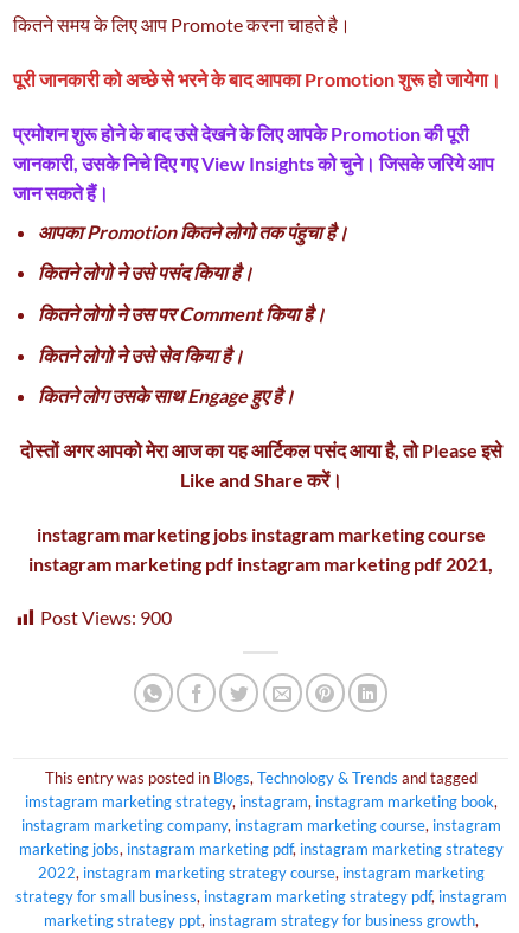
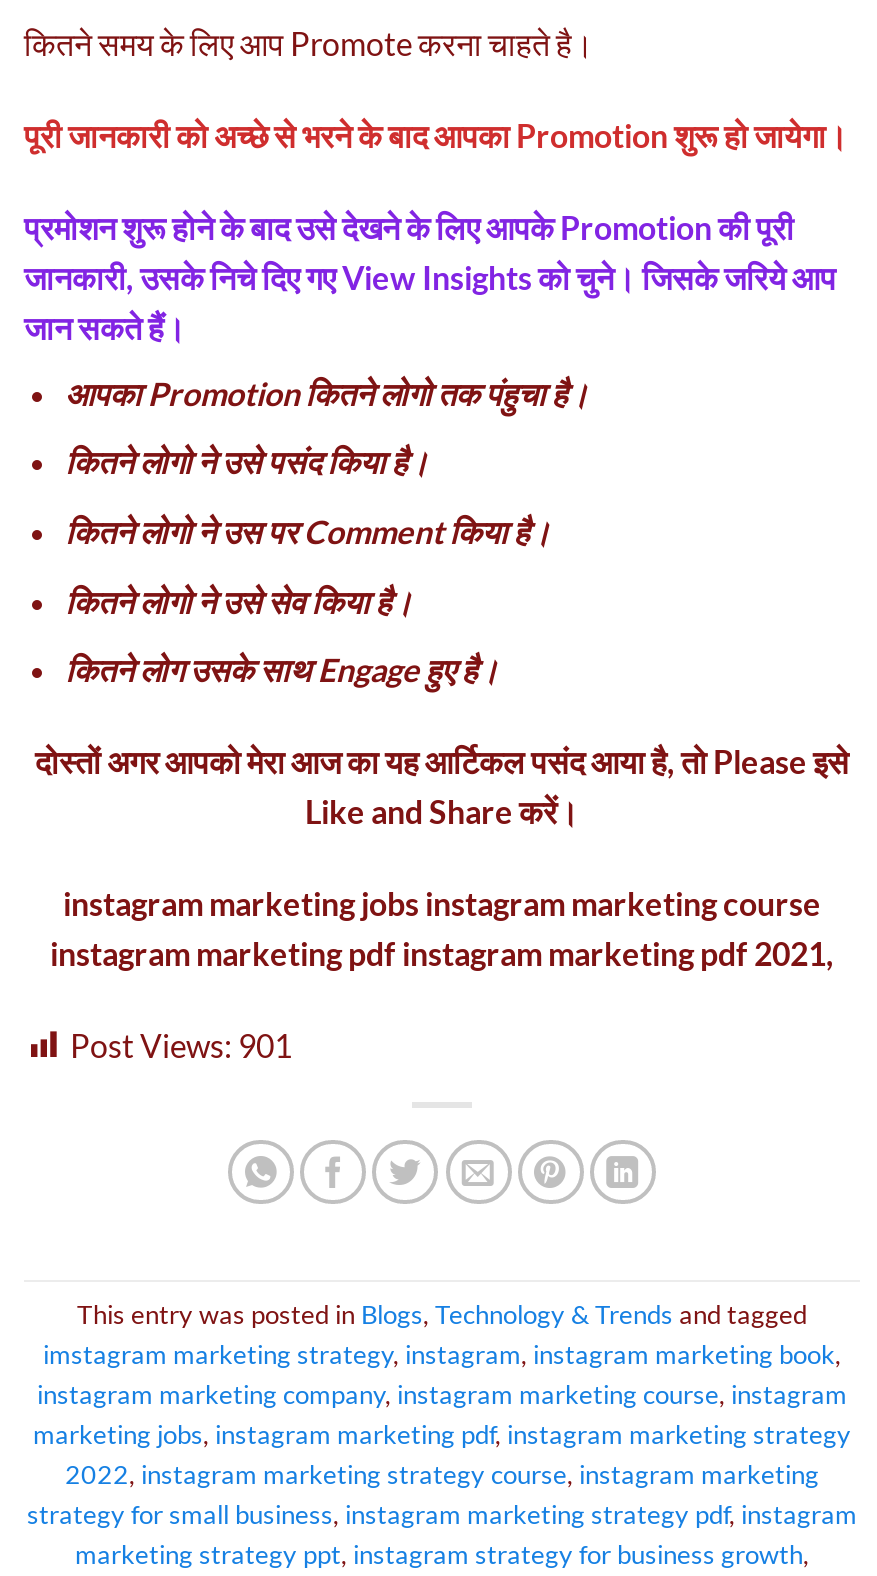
[40,606,172,629] Post Views: 900 -> [70,1025,292,1063] Post Views: 901

